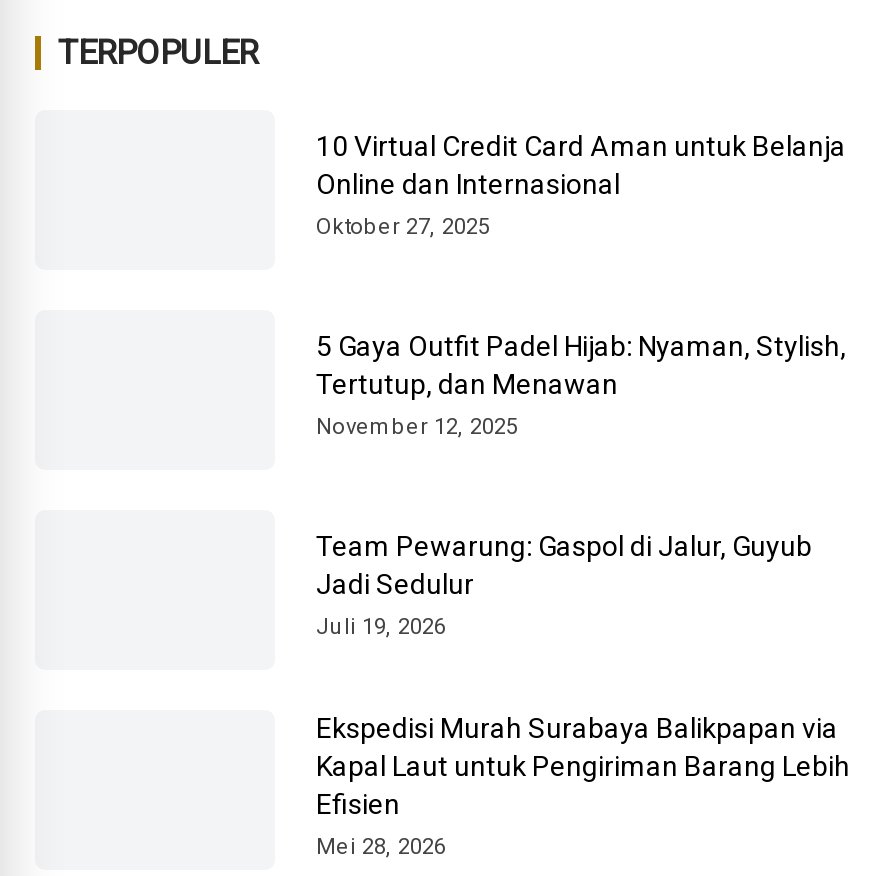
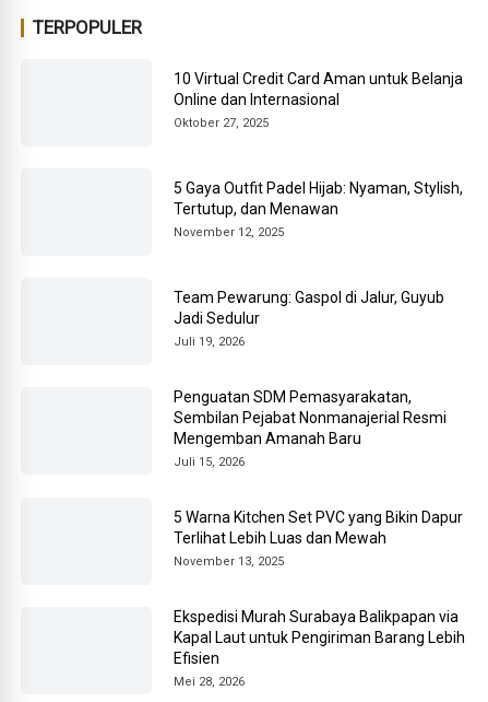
none -> [174,388,463,568] Penguatan SDM Pemasyarakatan, | Sembilan Pejabat Nonmanajerial Resmi | Mengemban Amanah Baru | Juli 15, 2026 | 5 Warna Kitchen Set PVC yang Bikin Dapur | Terlihat Lebih Luas dan Mewah | November 13, 2025

